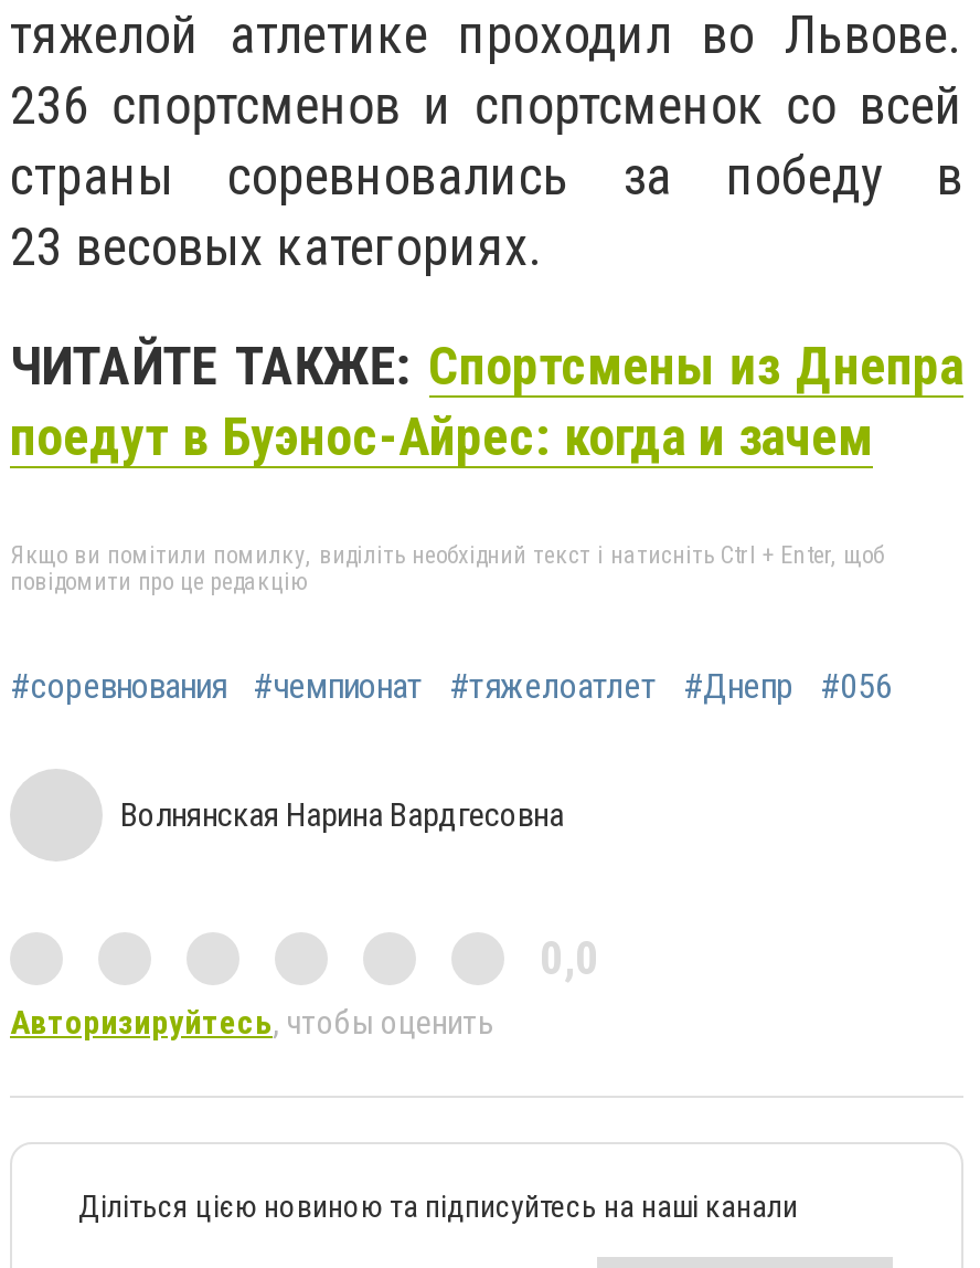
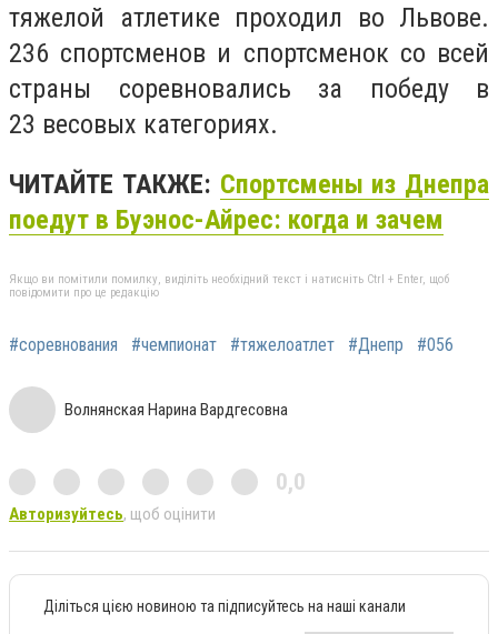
[10,1002,493,1042] Авторизируйтесь, чтобы оценить -> [9,504,216,524] Авторизуйтесь, щоб оцінити

